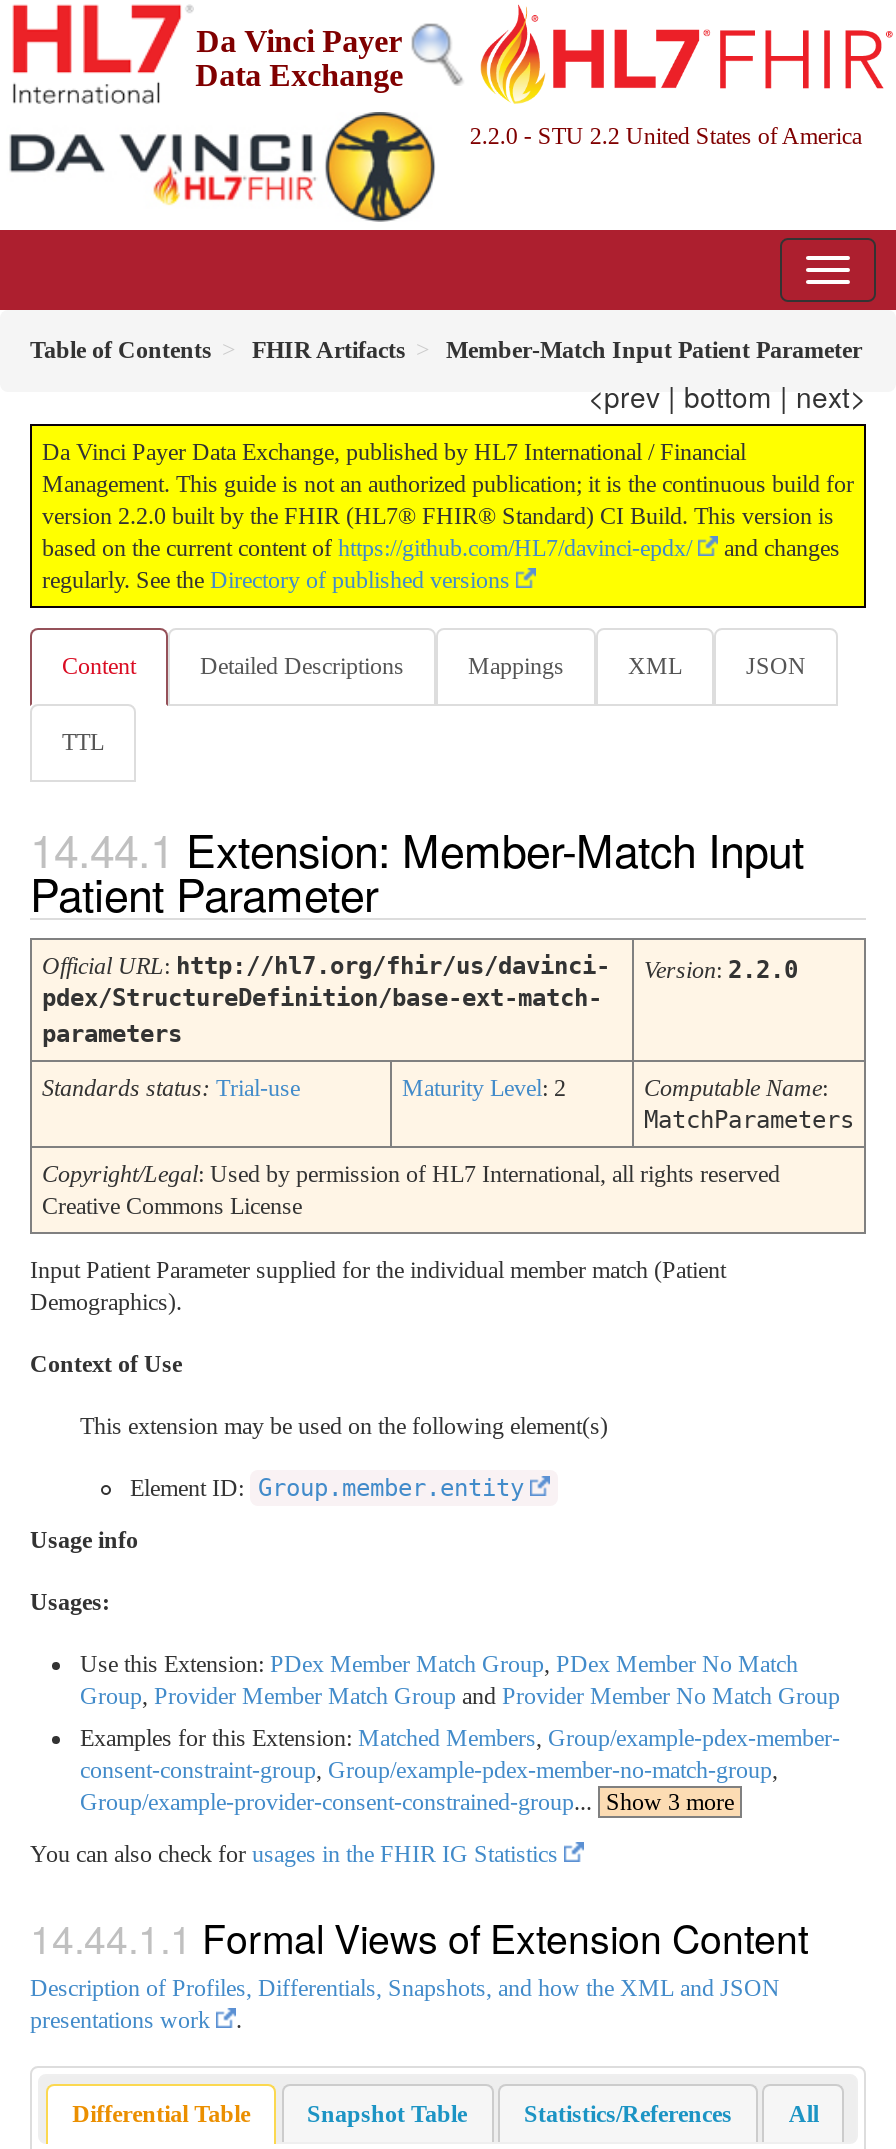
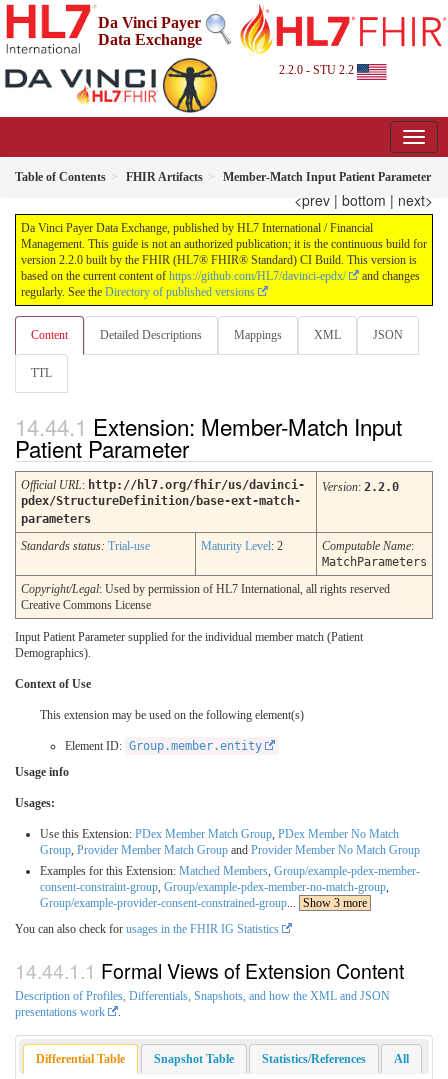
[470,123,862,151] 2.2.0 - STU 2.2 United States of America -> [279,63,357,77] 2.2.0 - STU 2.2

